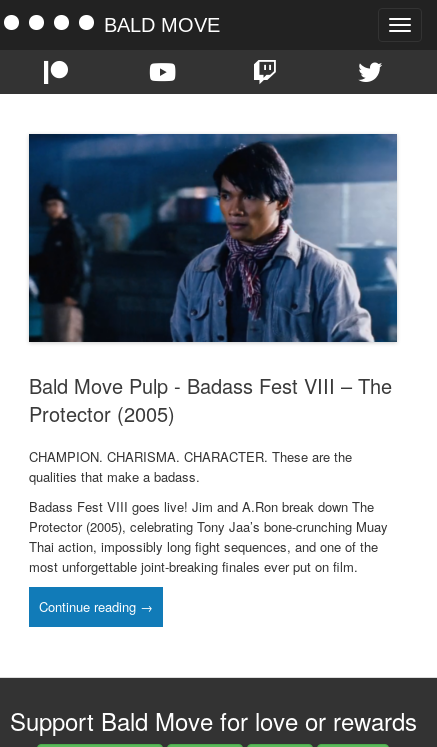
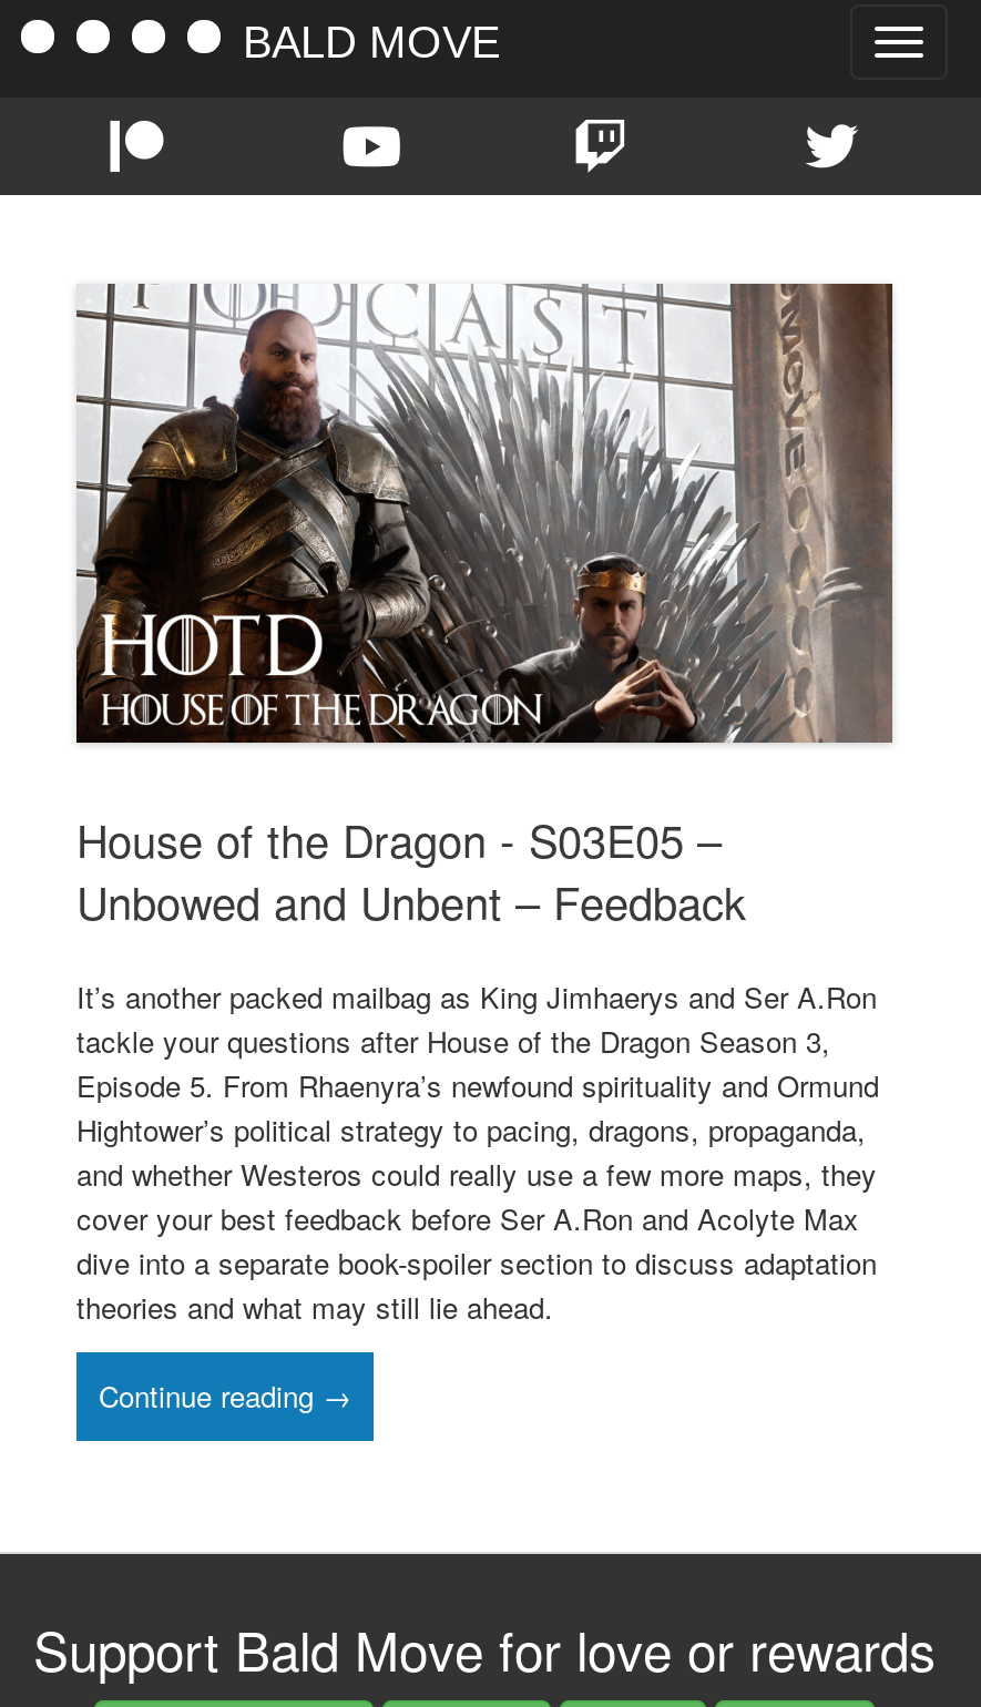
[28,133,398,576] [image] | Bald Move Pulp - Badass Fest VIII – The | Protector (2005) | CHAMPION. CHARISMA. CHARACTER. These are the | qualities that make a badass. | Badass Fest VIII goes live! Jim and A.Ron break down The | Protector (2005), celebrating Tony Jaa’s bone-crunching Muay | Thai action, impossibly long fight sequences, and one of the | most unforgettable joint-breaking finales ever put on film. -> [74,282,895,1329] [image] | House of the Dragon - S03E05 – | Unbowed and Unbent – Feedback | It’s another packed mailbag as King Jimhaerys and Ser A.Ron | tackle your questions after House of the Dragon Season 3, | Episode 5. From Rhaenyra’s newfound spirituality and Ormund | Hightower’s political strategy to pacing, dragons, propaganda, | and whether Westeros could really use a few more maps, they | cover your best feedback before Ser A.Ron and Acolyte Max | dive into a separate book-spoiler section to discuss adaptation | theories and what may still lie ahead.

